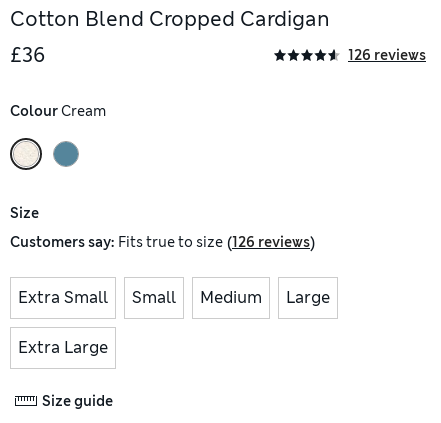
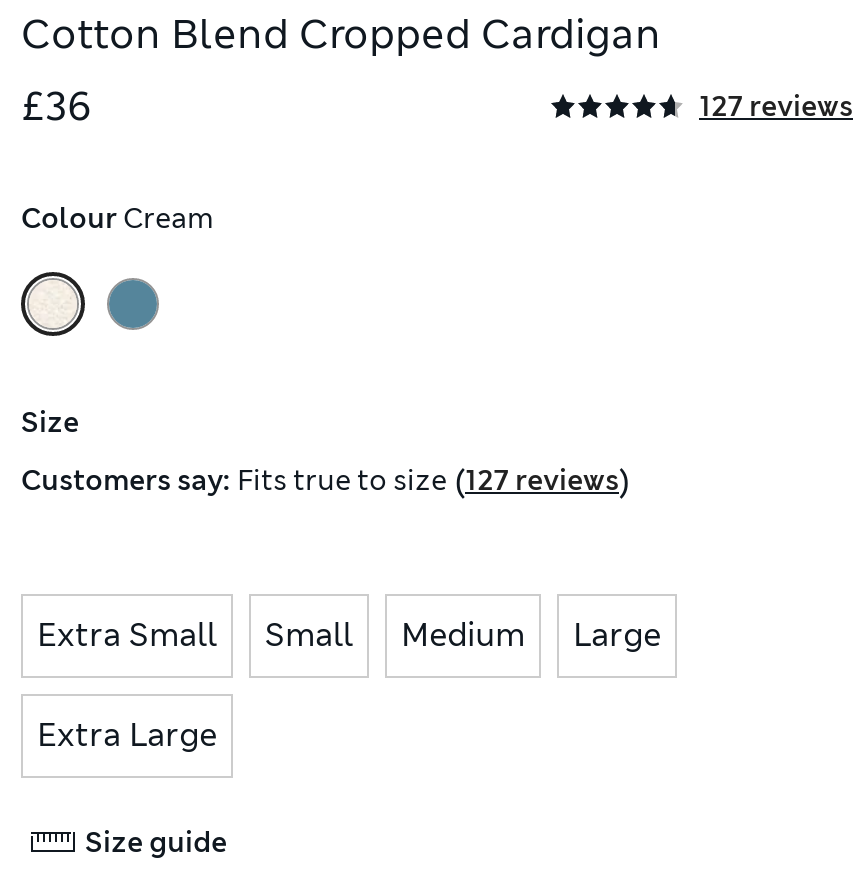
[348,46,426,64] 126 reviews -> [699,88,853,124] 127 reviews
[10,232,315,253] Customers say: Fits true to size (126 reviews) -> [21,461,629,503] Customers say: Fits true to size (127 reviews)

